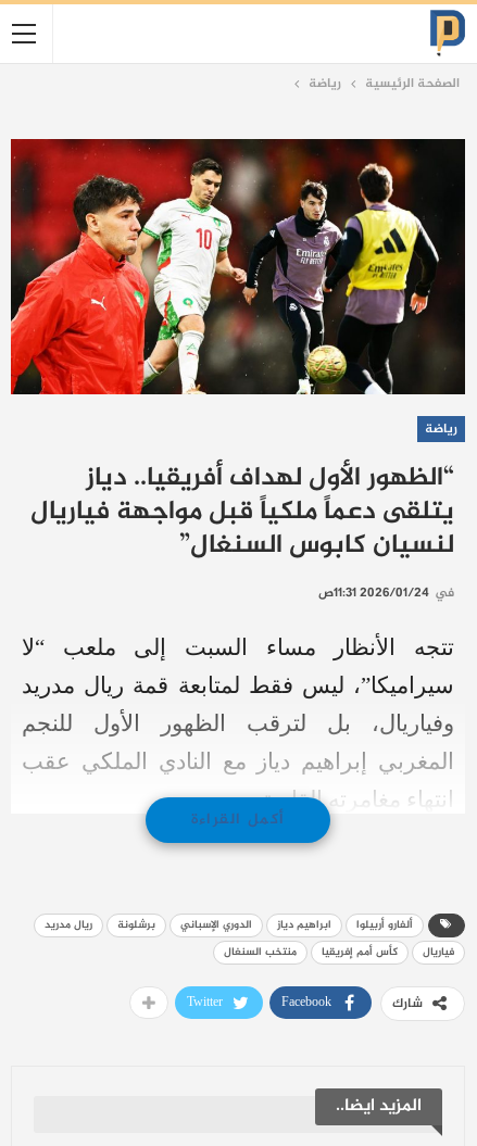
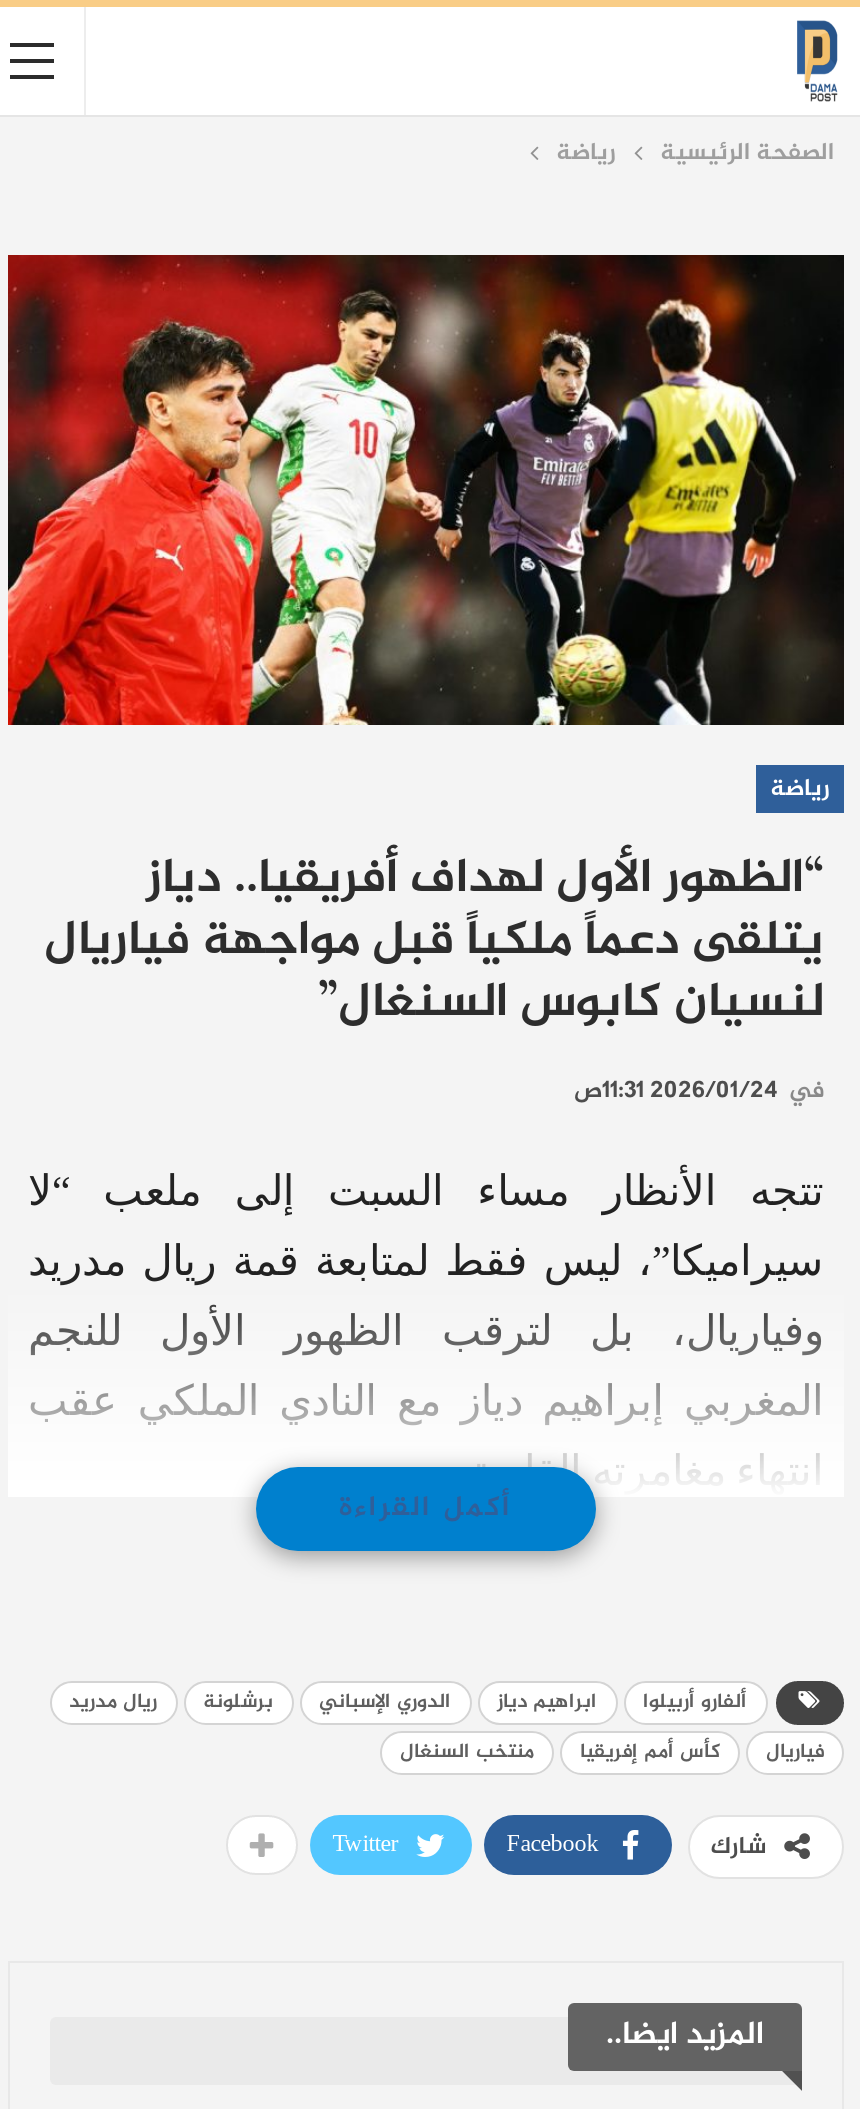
[429,9,466,56] [image] -> [780,17,844,103] [image]

